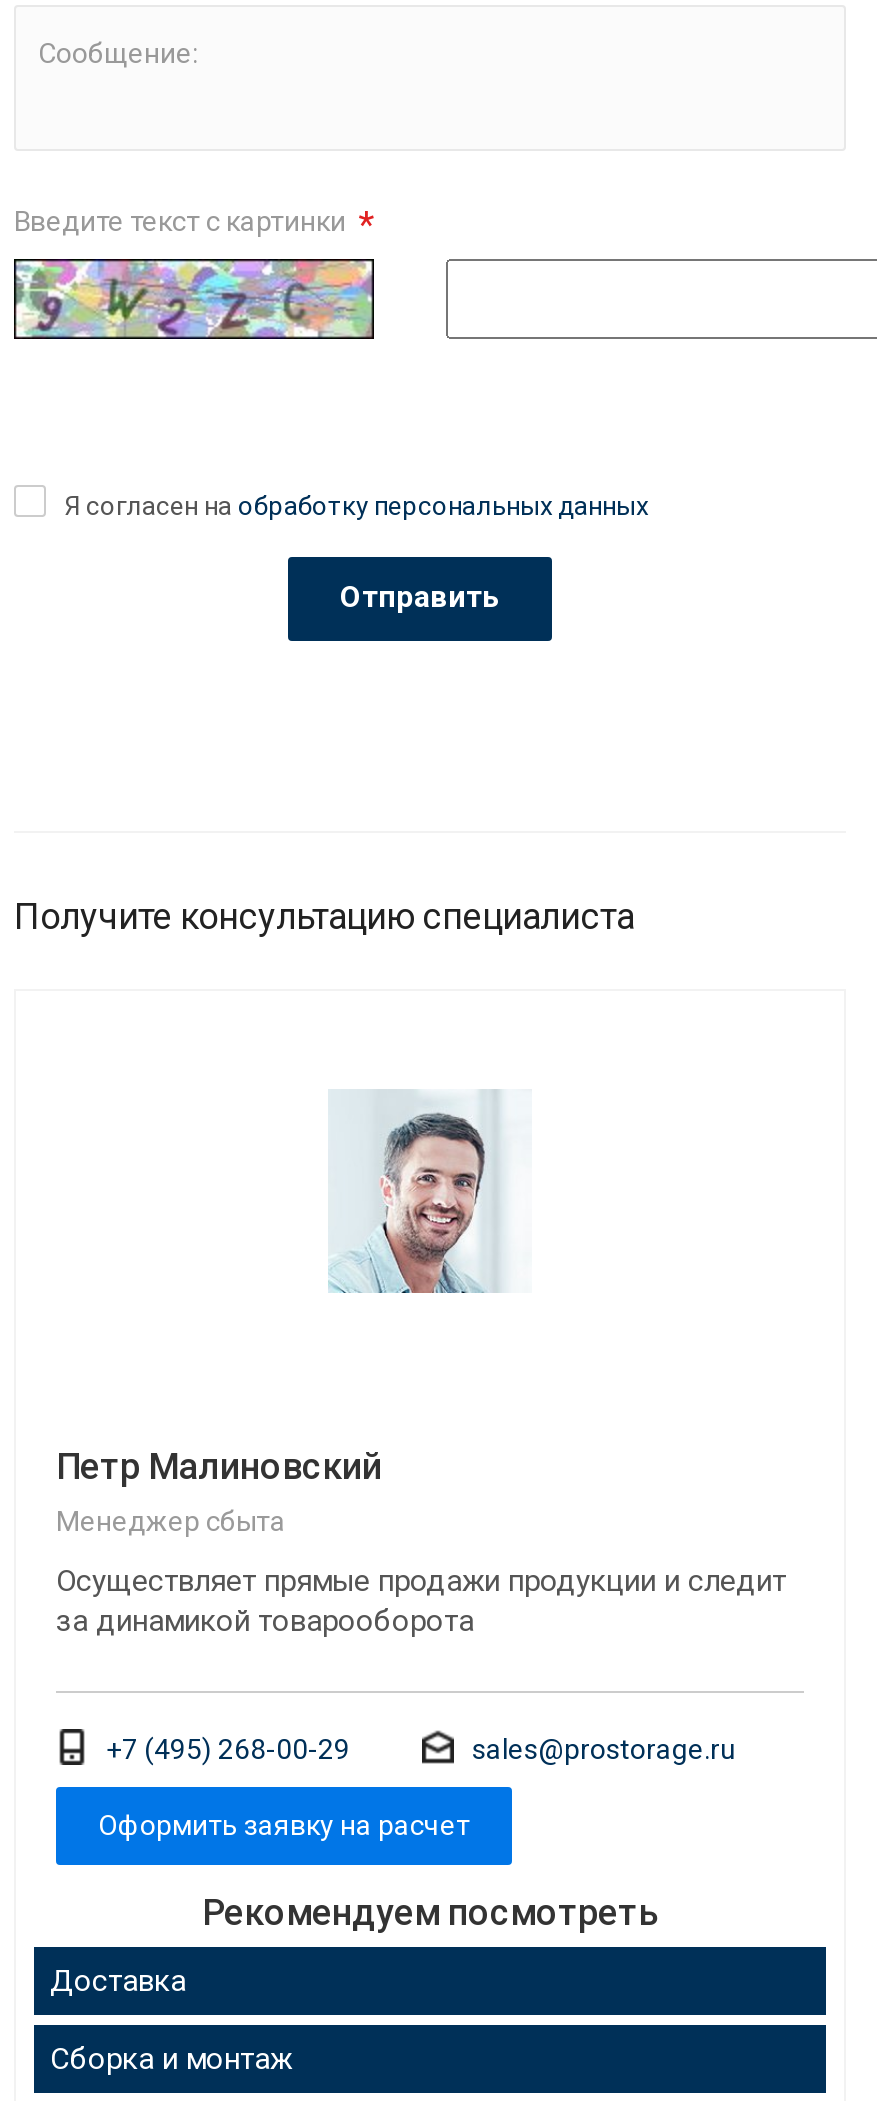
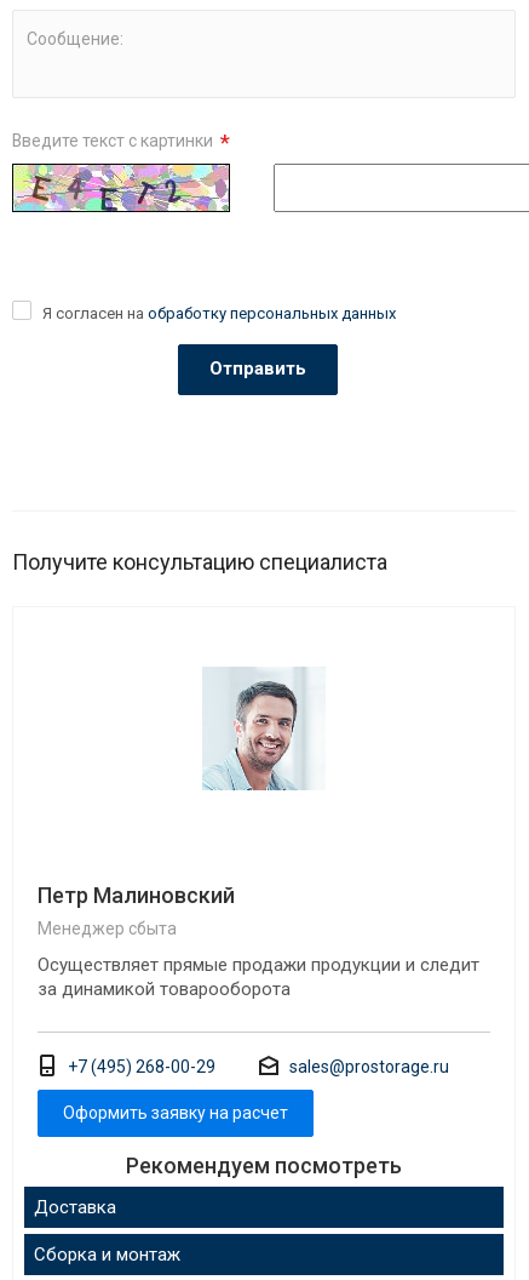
[14,259,372,339] [image] -> [12,164,229,212] [image]

